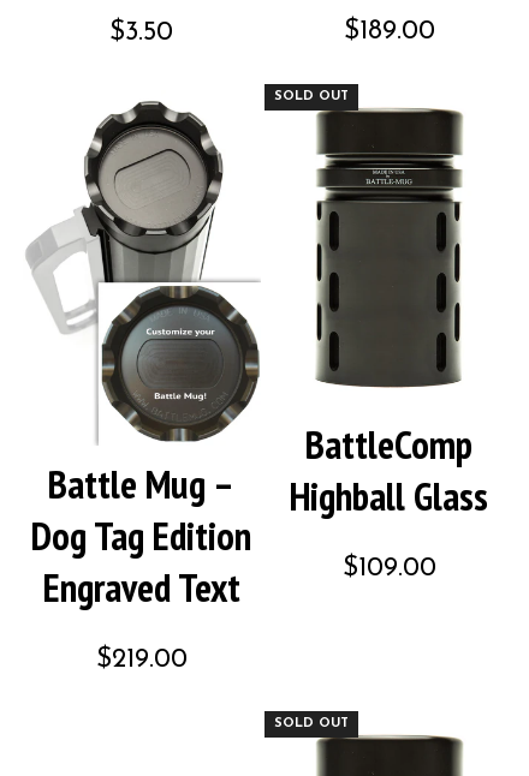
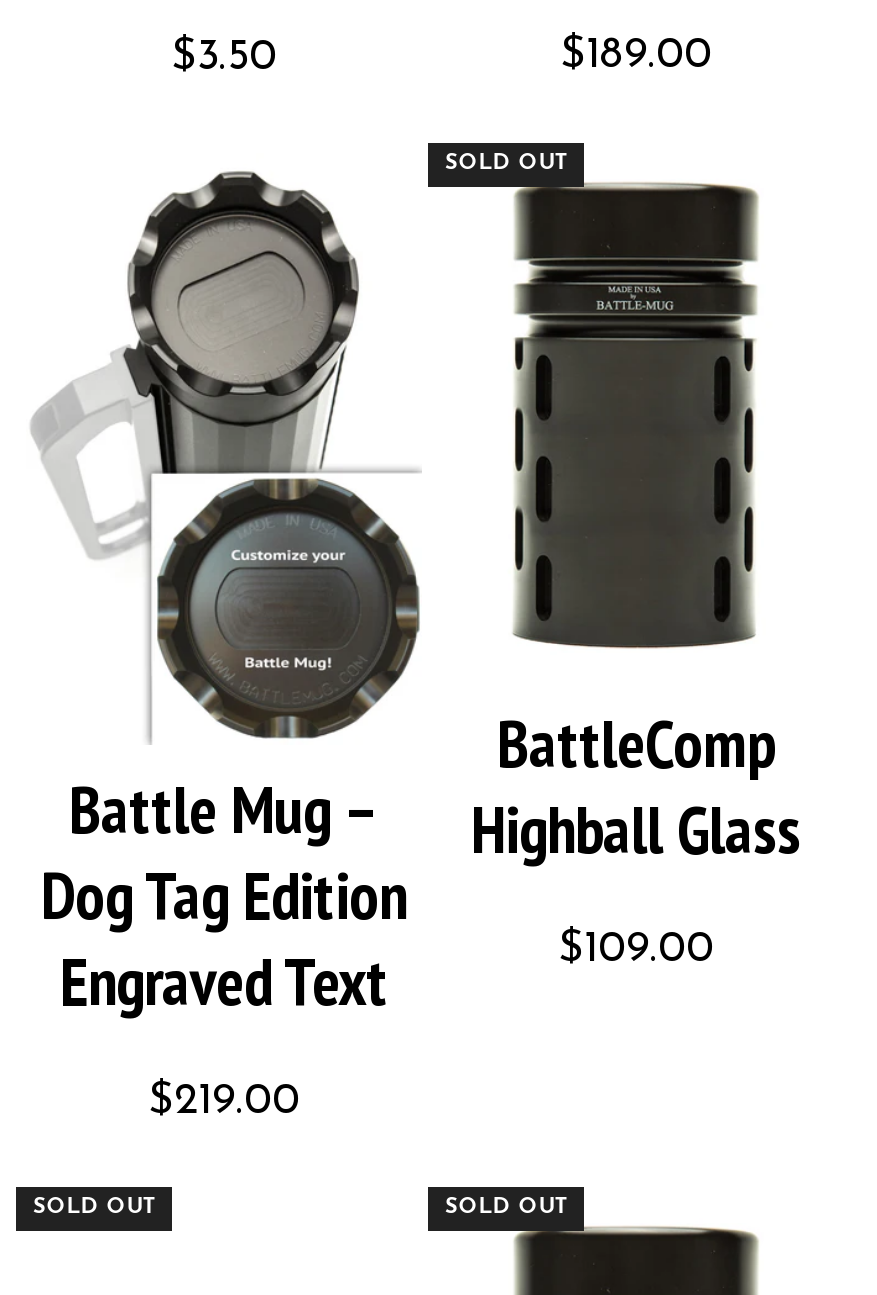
none -> [32,1197,156,1219] SOLD OUT

